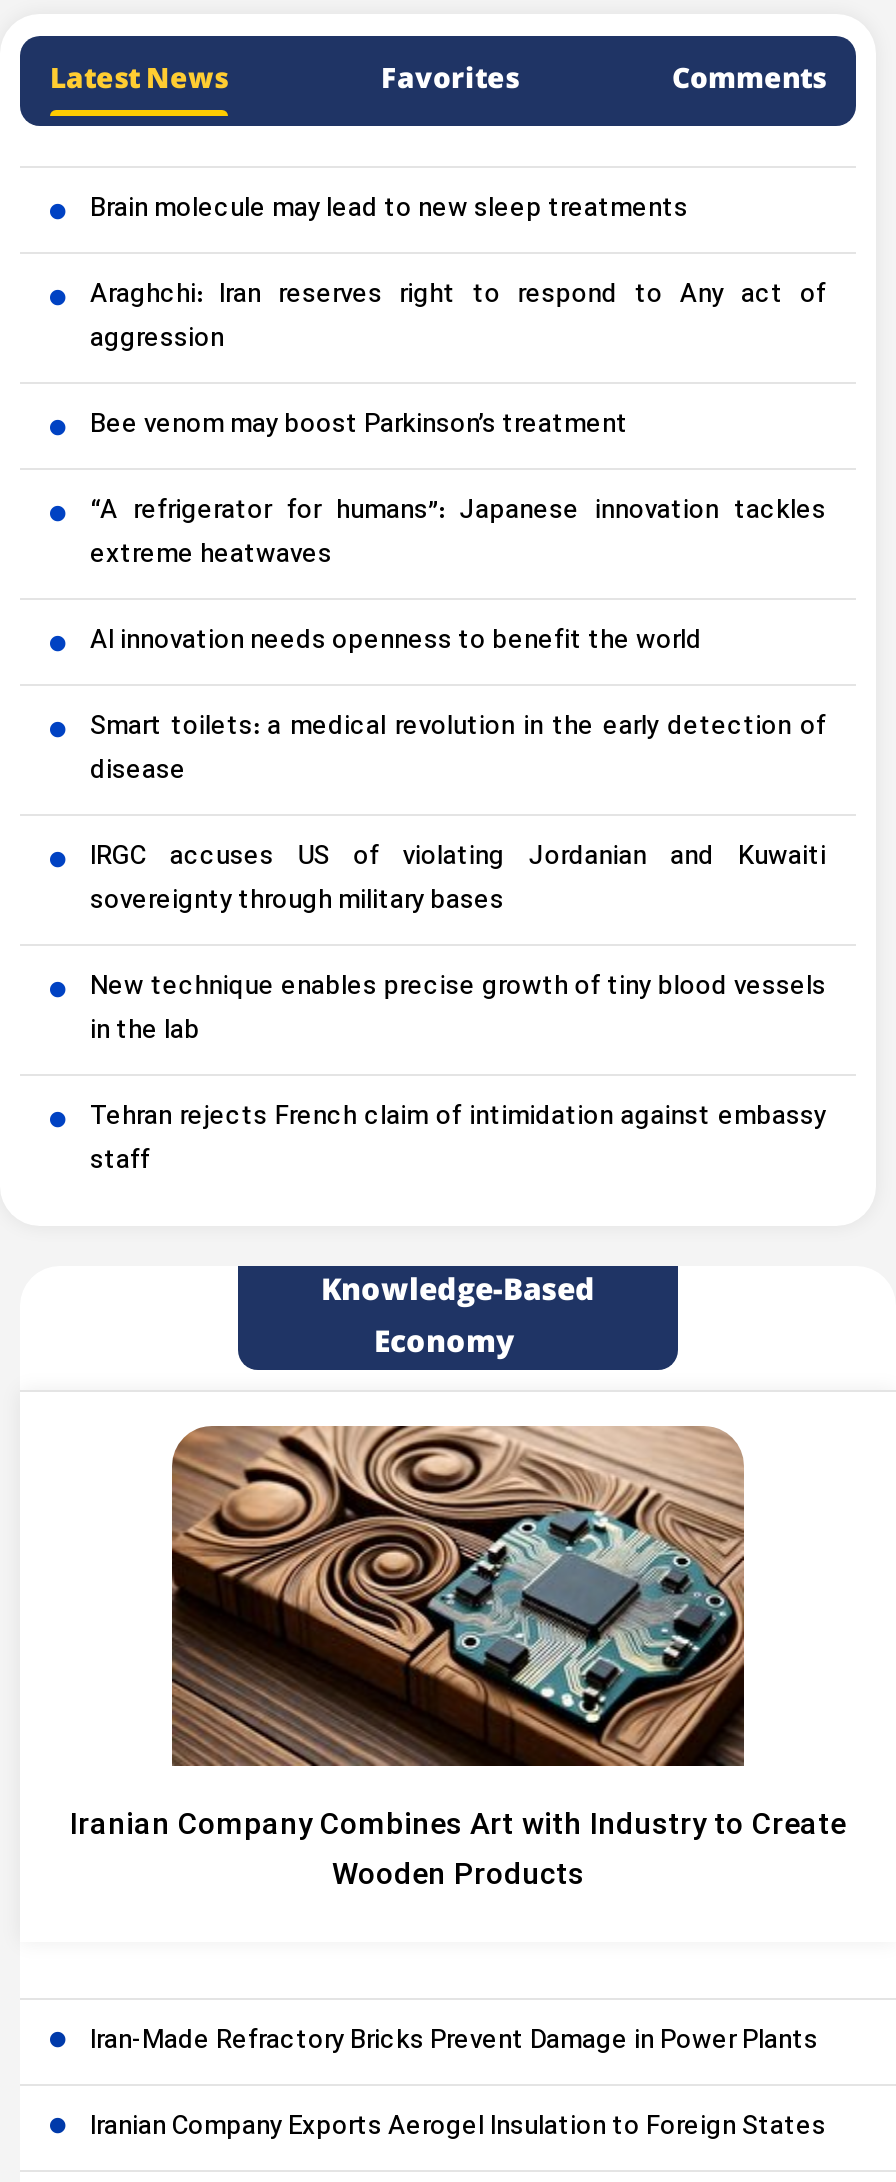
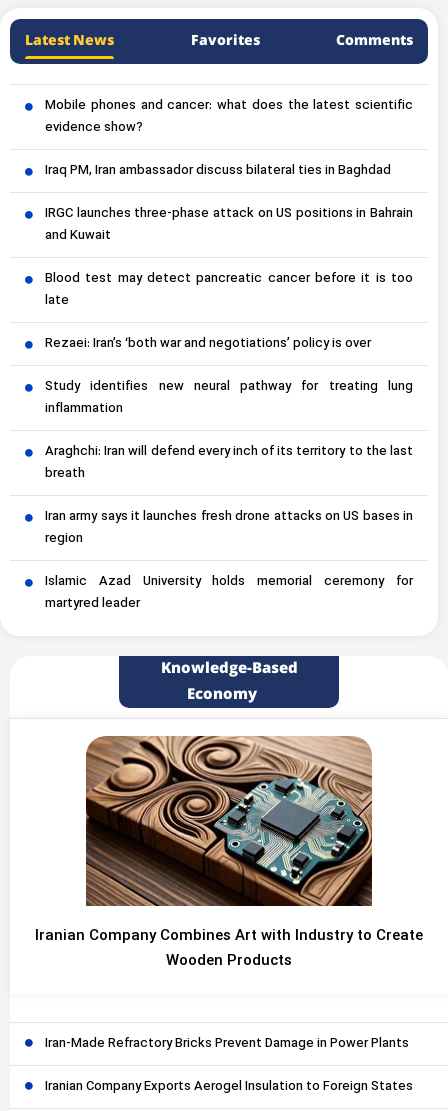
[90,189,688,229] Brain molecule may lead to new sleep treatments -> [45,96,413,138] Mobile phones and cancer: what does the latest scientific | evidence show?
[90,275,826,359] Araghchi: Iran reserves right to respond to Any act of | aggression -> [45,161,391,181] Iraq PM, Iran ambassador discuss bilateral ties in Baghdad
[90,405,628,445] Bee venom may boost Parkinson’s treatment -> [45,204,413,246] IRGC launches three-phase attack on US positions in Bahrain | and Kuwait
[90,491,826,575] “A refrigerator for humans”: Japanese innovation tackles | extreme heatwaves -> [45,269,413,311] Blood test may detect pancreatic cancer before it is too | late
[90,621,702,661] AI innovation needs openness to benefit the world -> [45,334,371,354] Rezaei: Iran’s ‘both war and negotiations’ policy is over
[90,707,826,791] Smart toilets: a medical revolution in the early detection of | disease -> [45,377,413,419] Study identifies new neural pathway for treating lung | inflammation
[90,837,826,921] IRGC accuses US of violating Jordanian and Kuwaiti | sovereignty through military bases -> [45,442,413,484] Araghchi: Iran will defend every inch of its territory to the last | breath
[90,967,826,1051] New technique enables precise growth of tiny blood vessels | in the lab -> [45,507,413,549] Iran army says it launches fresh drone attacks on US bases in | region
[90,1097,826,1181] Tehran rejects French claim of intimidation against embassy | staff -> [45,572,413,614] Islamic Azad University holds memorial ceremony for | martyred leader

